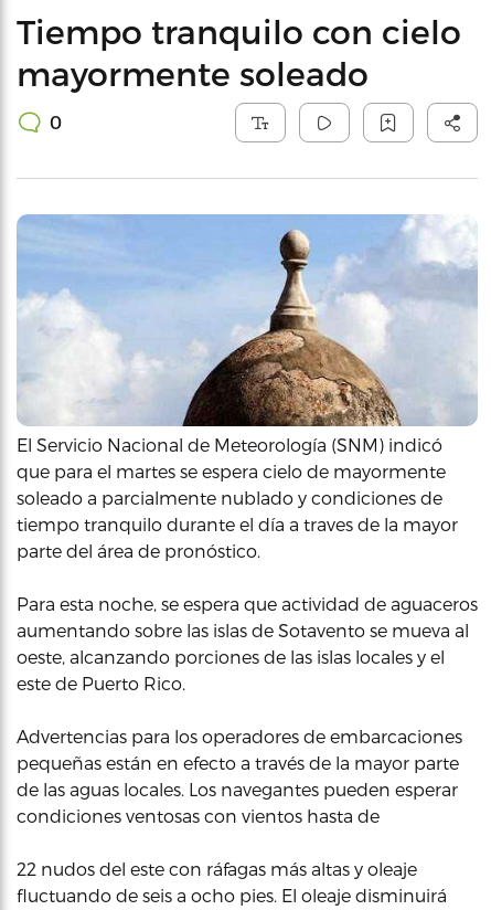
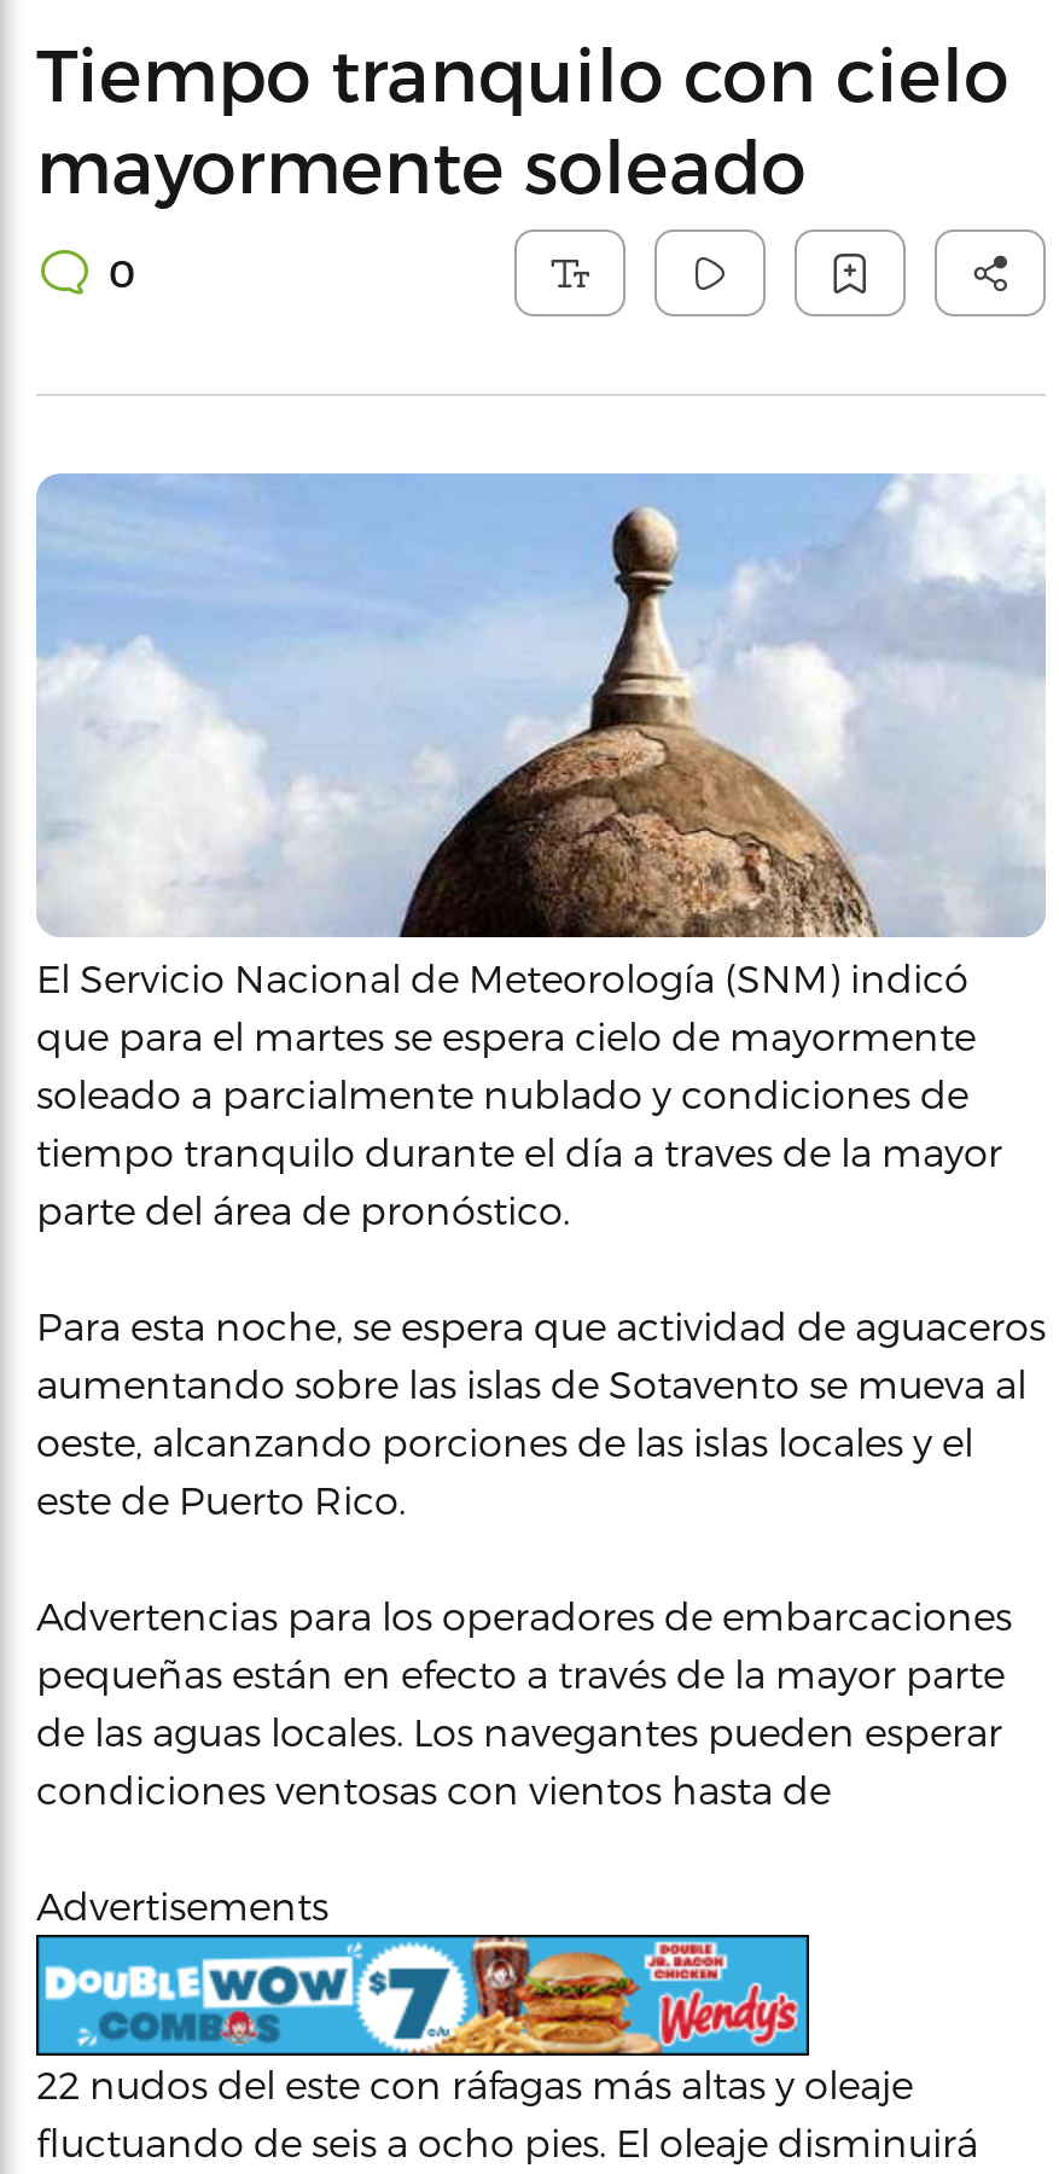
none -> [34,1932,811,2056] [image]
none -> [36,1882,328,1928] Advertisements

